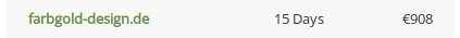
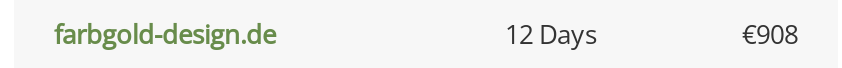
[273,9,324,28] 15 Days -> [505,16,597,52] 12 Days

